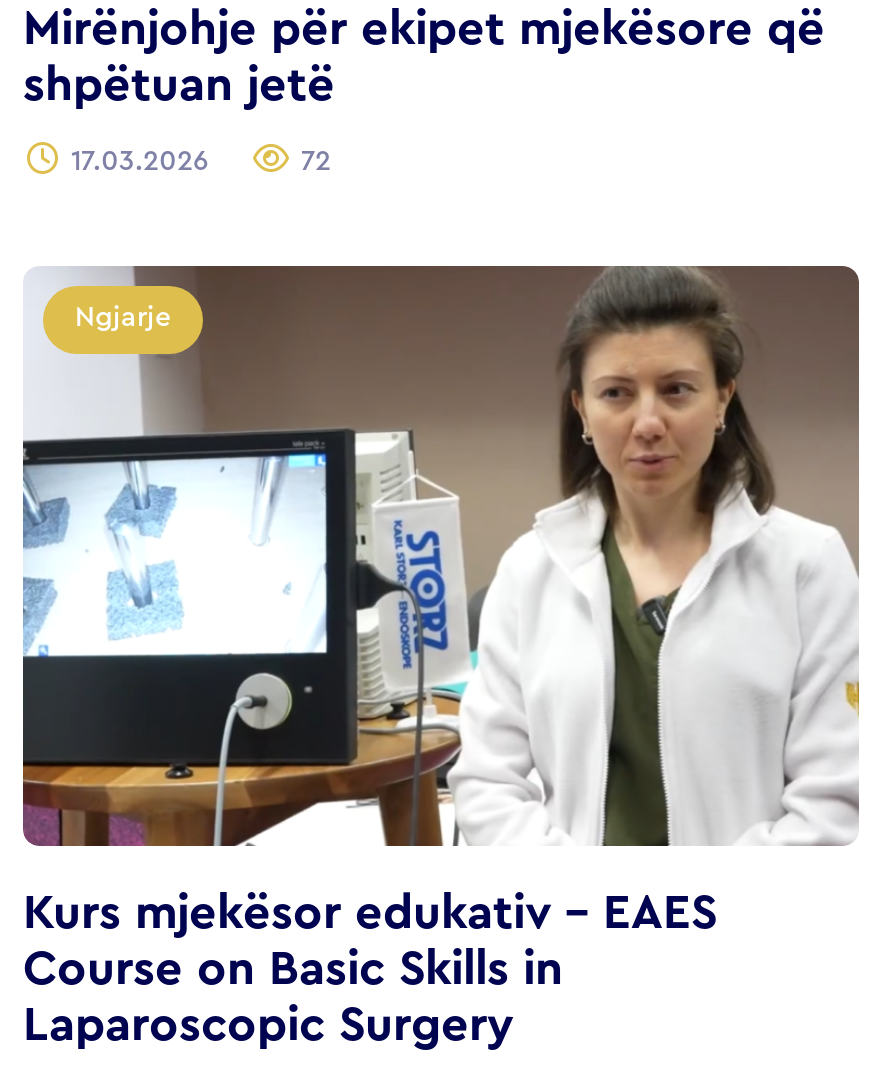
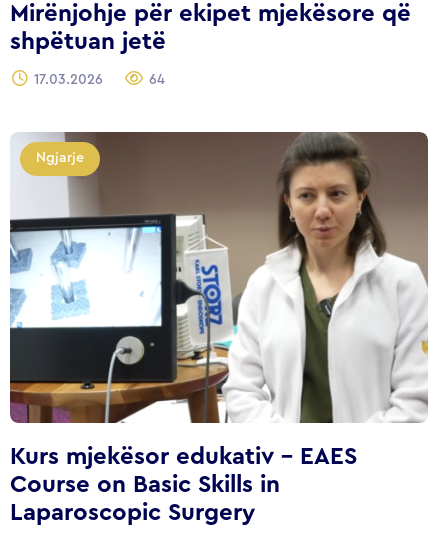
[301,147,331,175] 72 -> [149,73,165,87] 64

